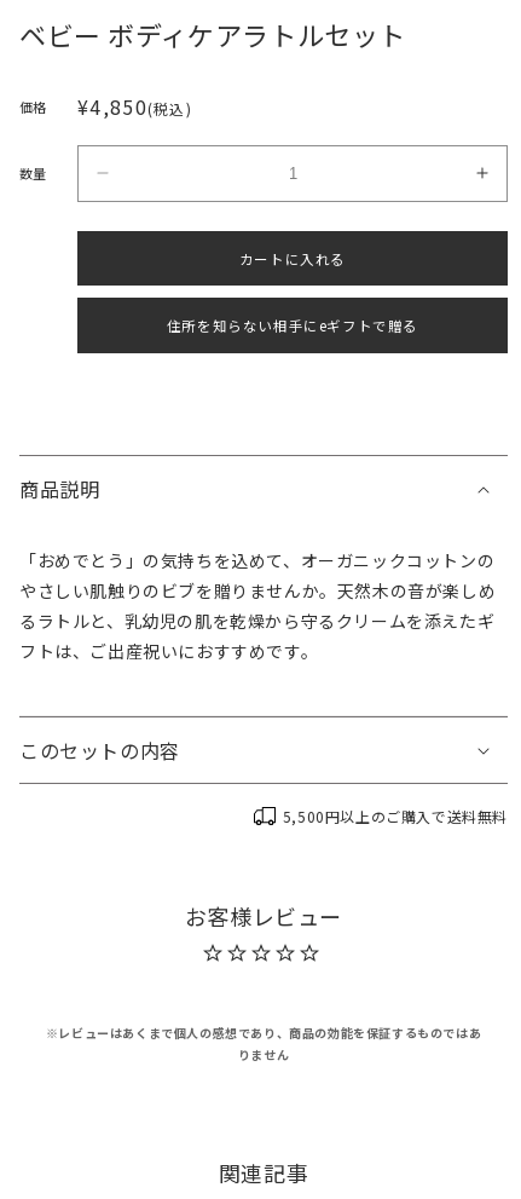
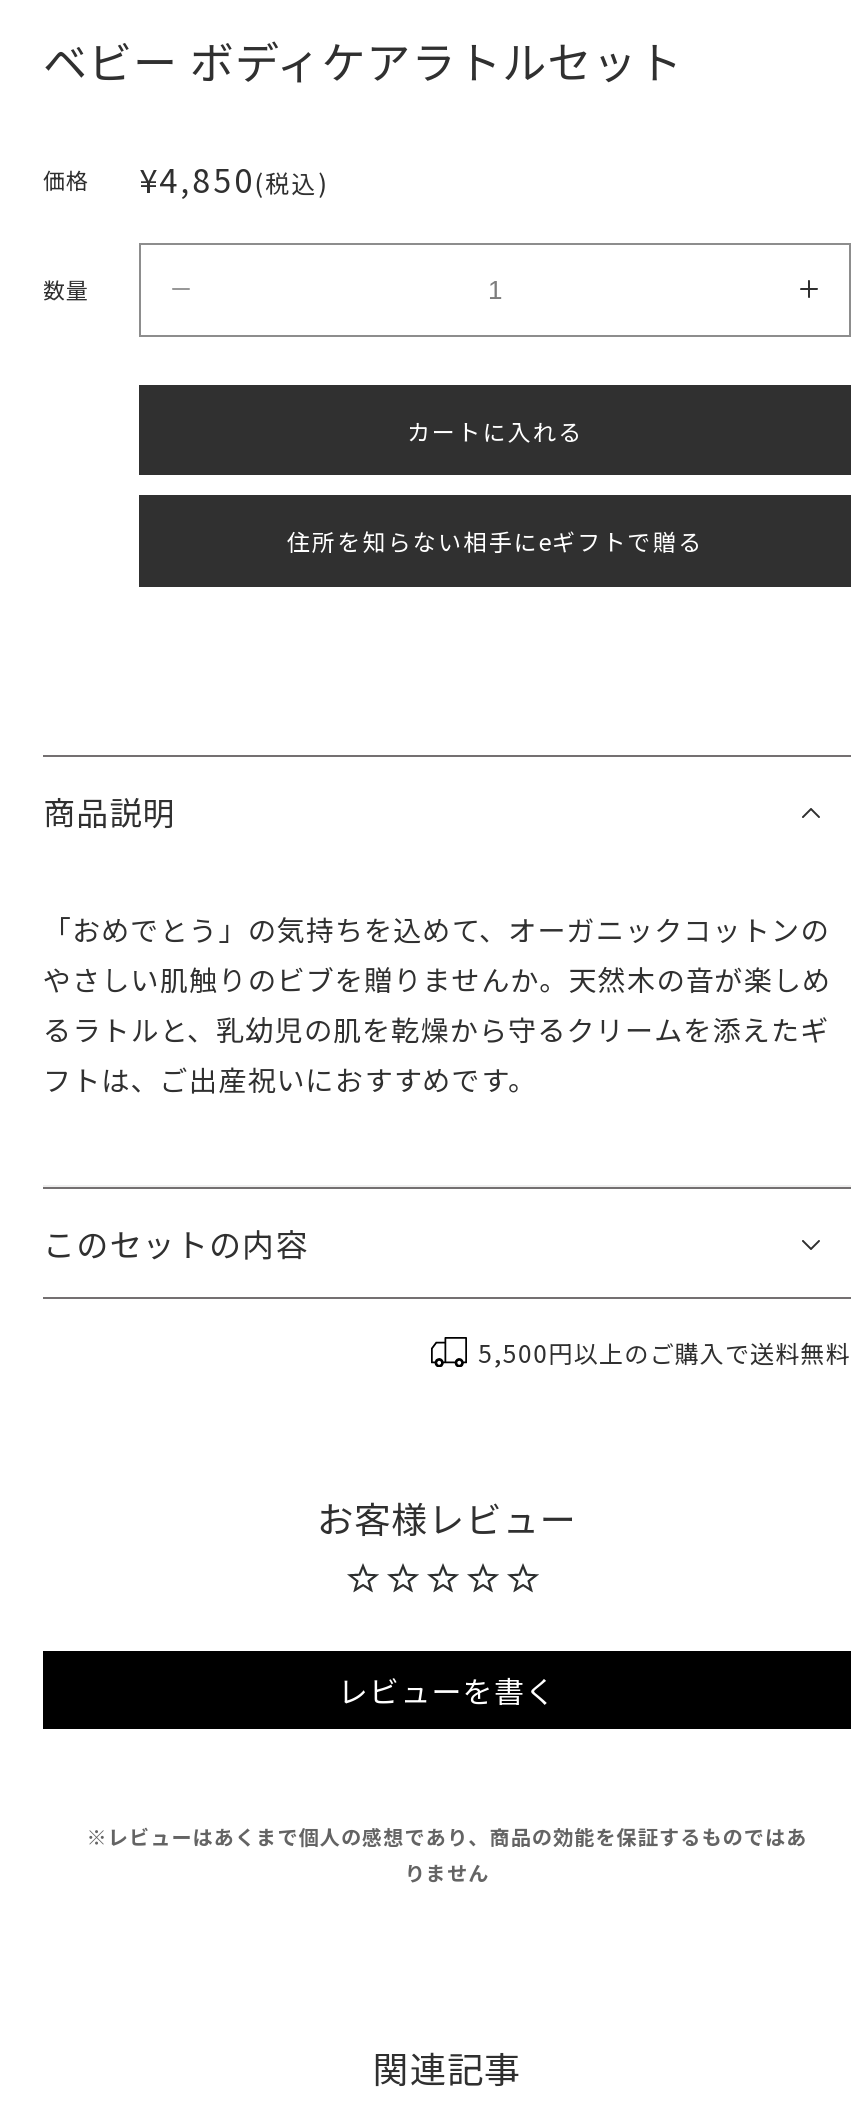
none -> [338,1669,556,1711] レビューを書く

